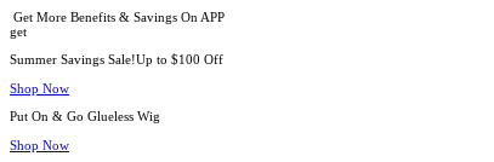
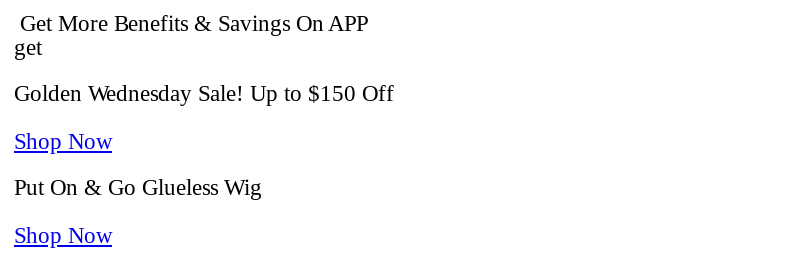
[10,53,223,67] Summer Savings Sale!Up to $100 Off -> [14,82,394,106] Golden Wednesday Sale! Up to $150 Off

